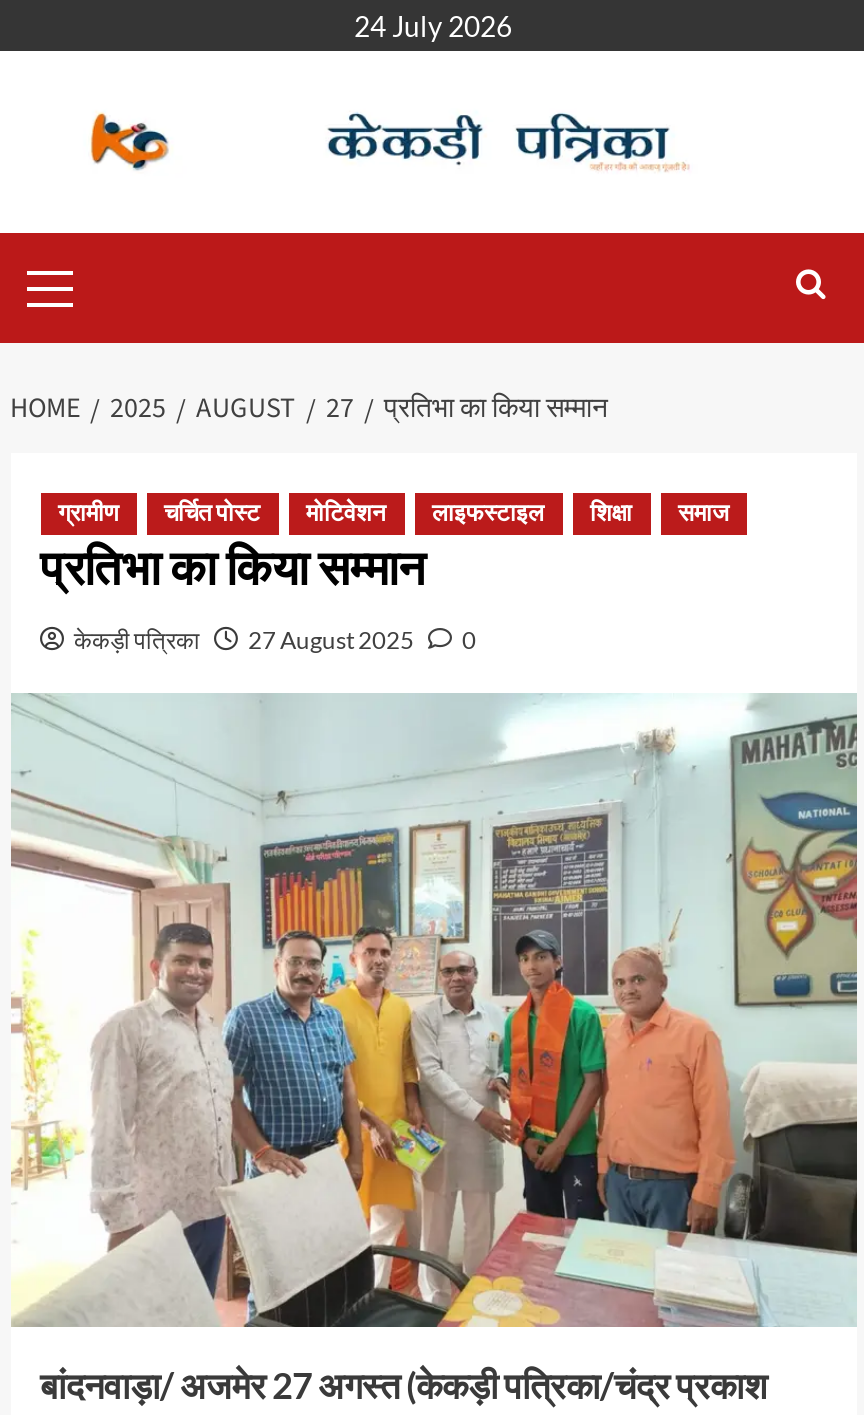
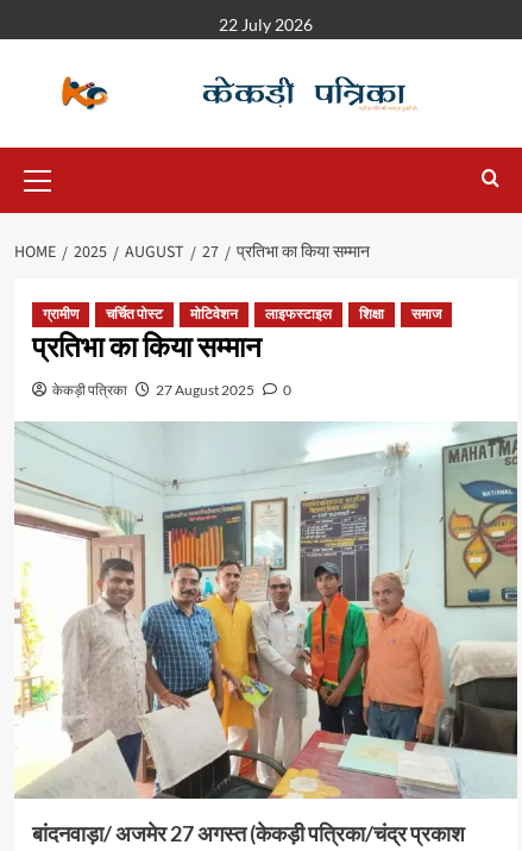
[354,9,512,43] 24 July 2026 -> [218,14,312,35] 22 July 2026

